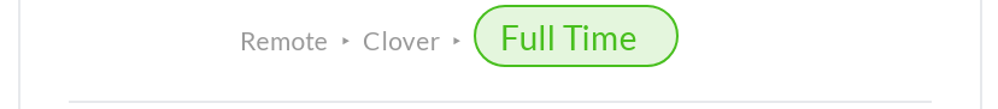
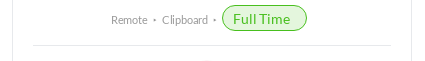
[363,26,439,55] Clover -> [162,14,208,26] Clipboard

